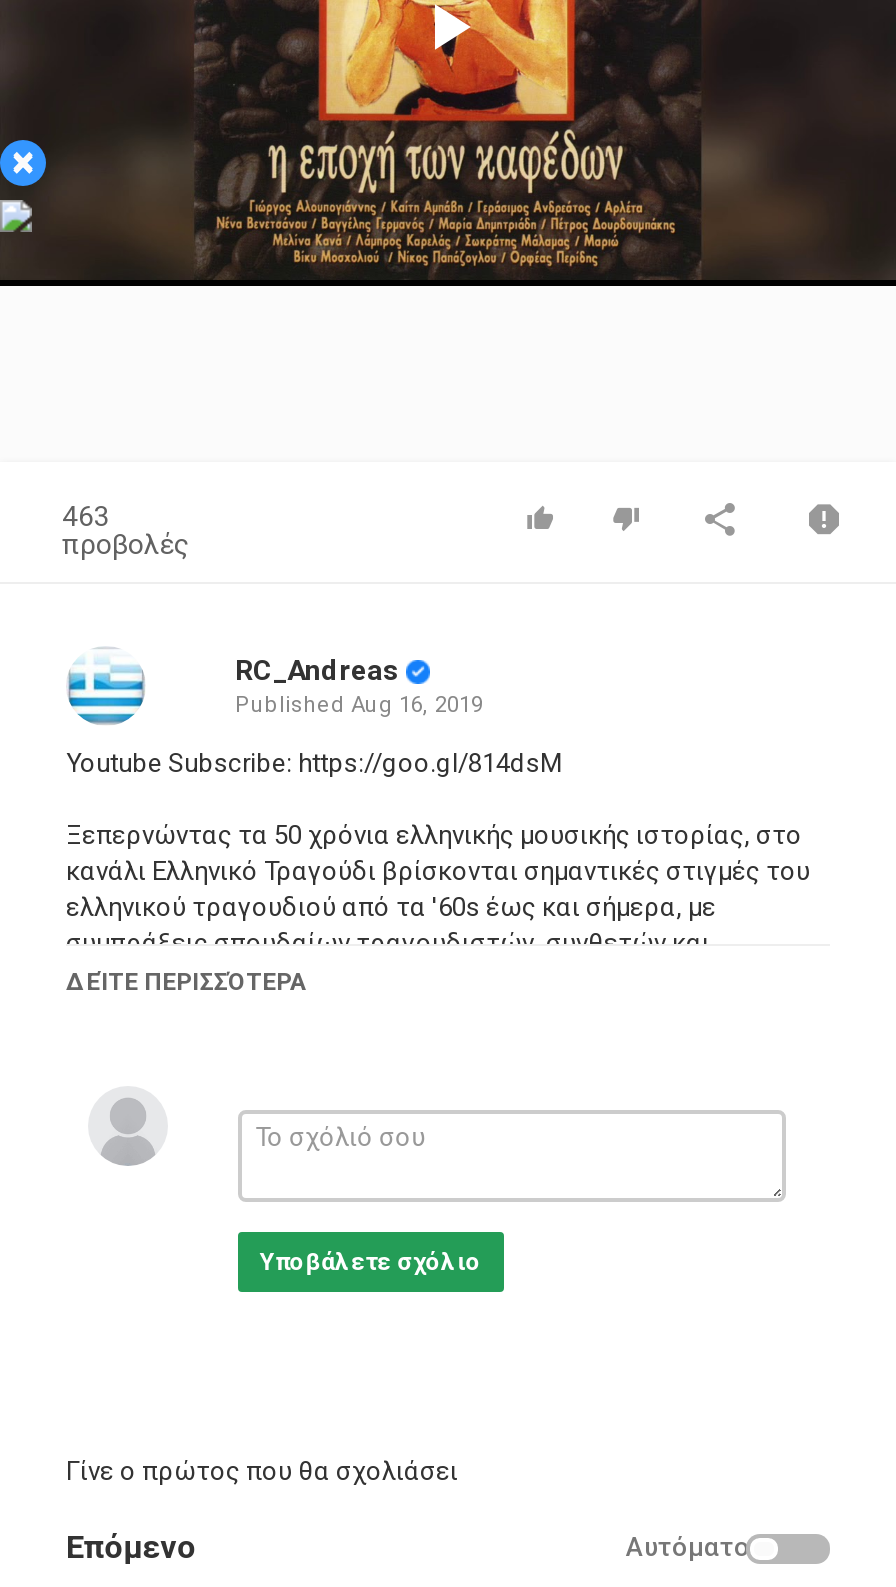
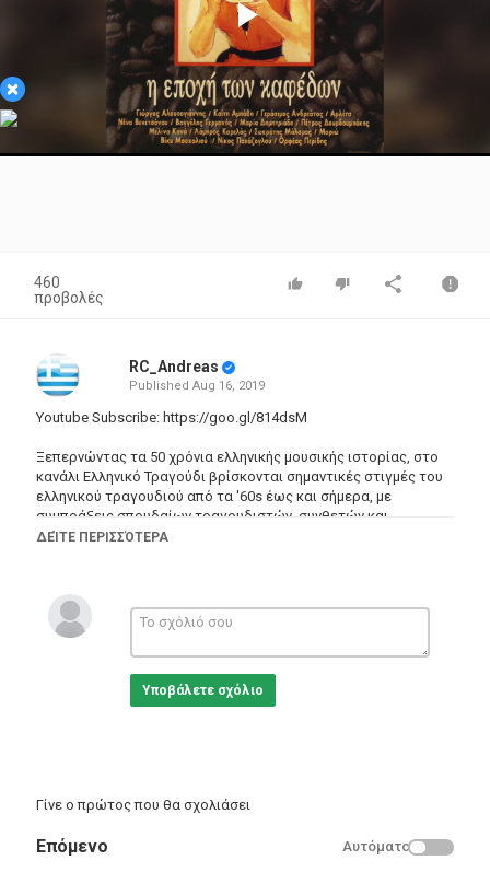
[62,500,110,532] 463 -> [34,274,60,291] 460

